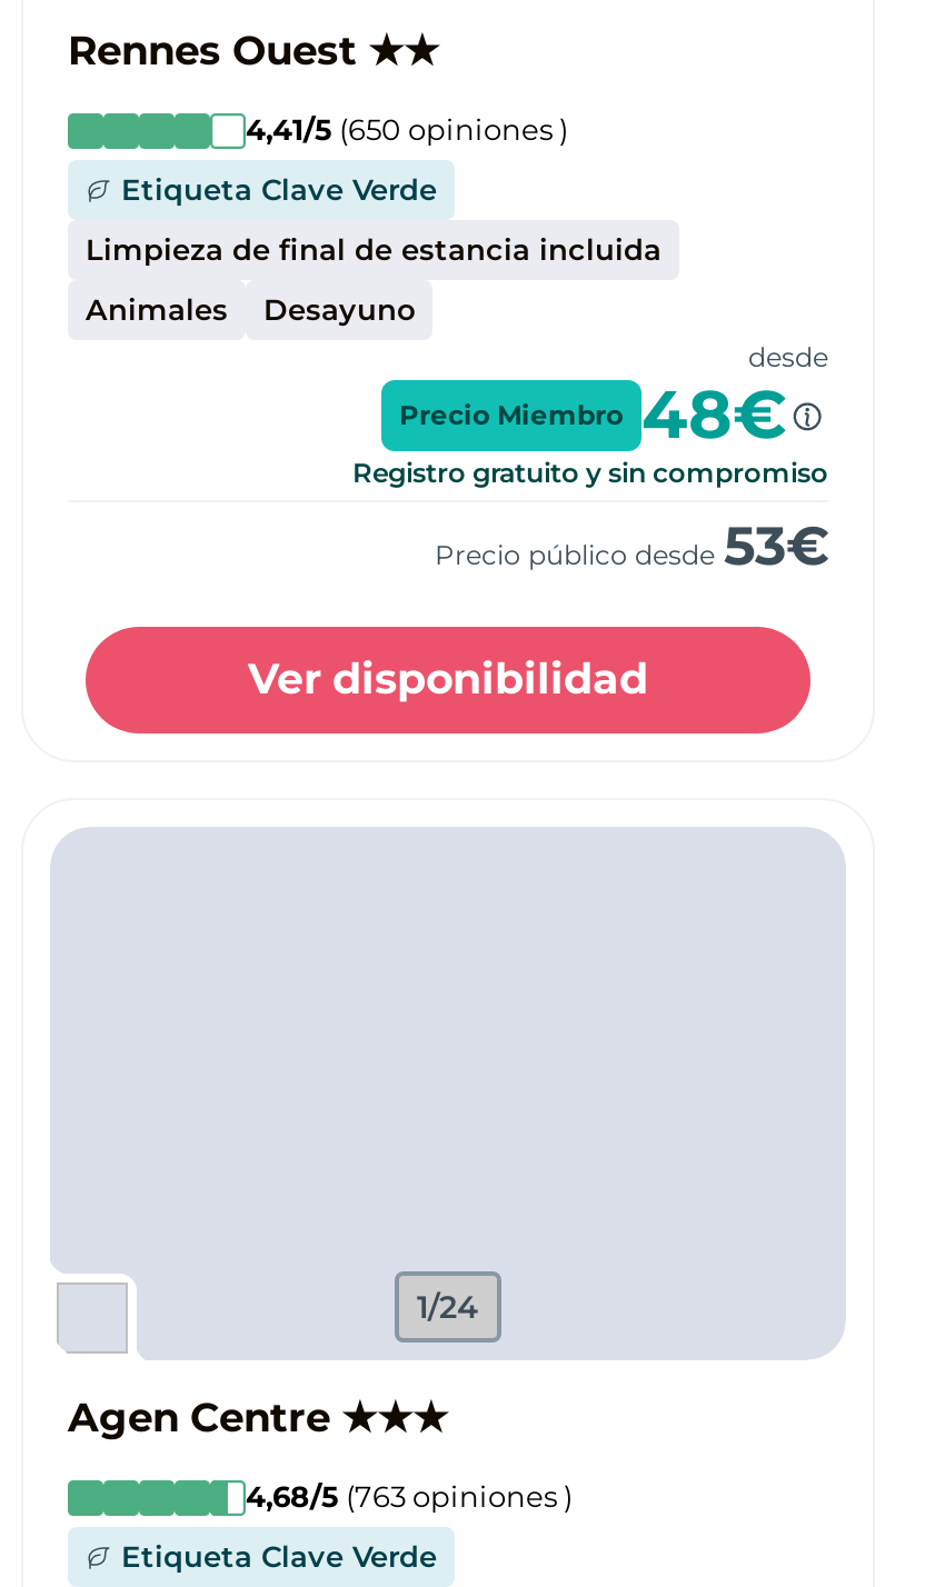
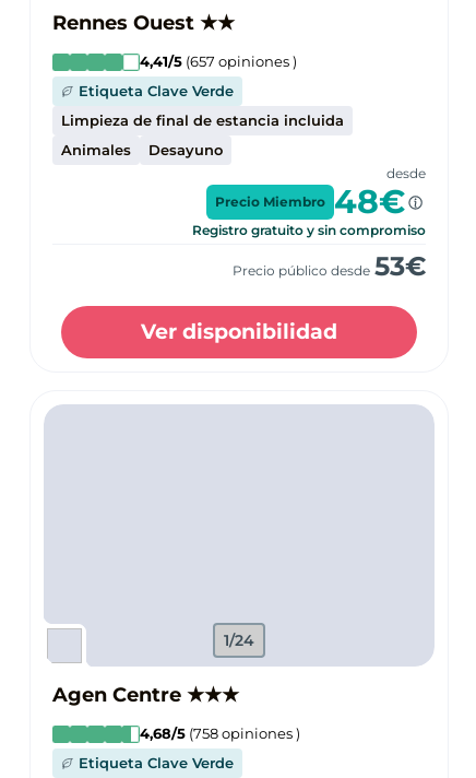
[246,111,568,147] 4,41/5 (650 opiniones ) -> [140,52,297,70] 4,41/5 (657 opiniones )
[246,1478,573,1514] 4,68/5 (763 opiniones ) -> [140,724,300,742] 4,68/5 (758 opiniones )

